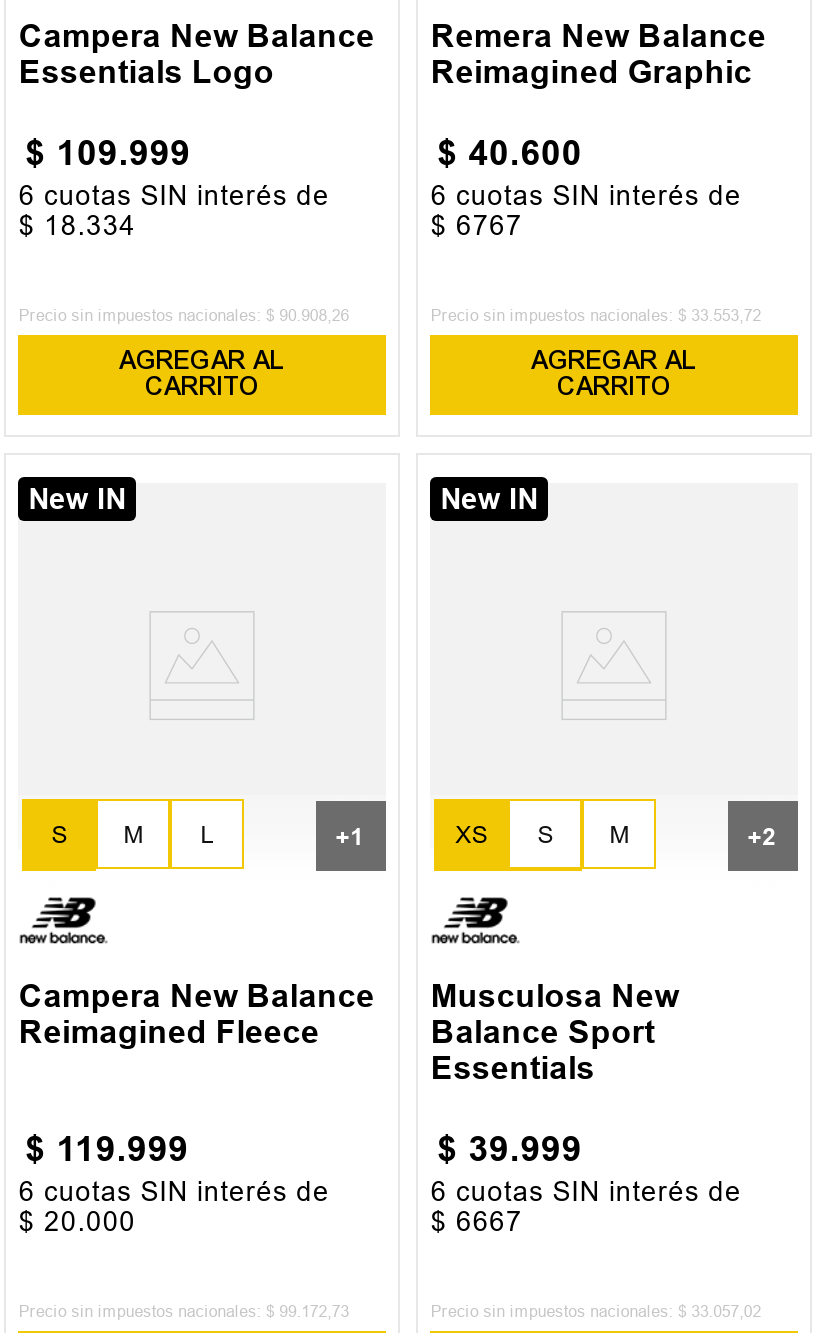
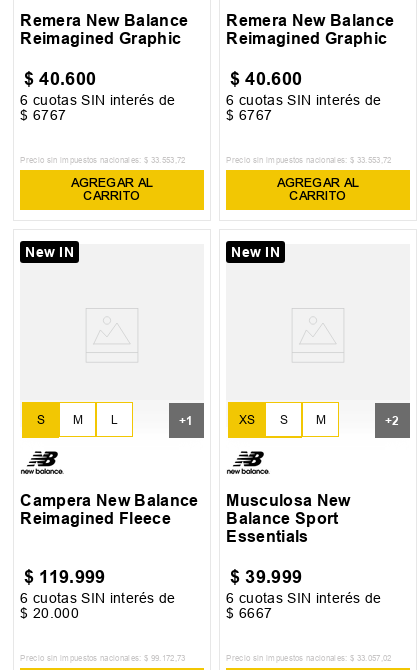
[19,17,375,91] Campera New Balance | Essentials Logo -> [20,11,188,48] Remera New Balance | Reimagined Graphic
[25,131,191,173] $ 109.999 -> [24,68,96,89] $ 40.600
[19,209,136,241] $ 18.334 -> [20,107,66,123] $ 6767
[19,305,349,325] Precio sin impuestos nacionales: $ 90. 908, 26 -> [20,155,185,165] Precio sin impuestos nacionales: $ 33. 553, 72

